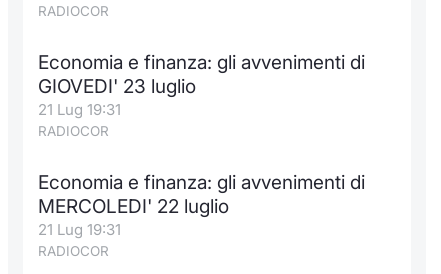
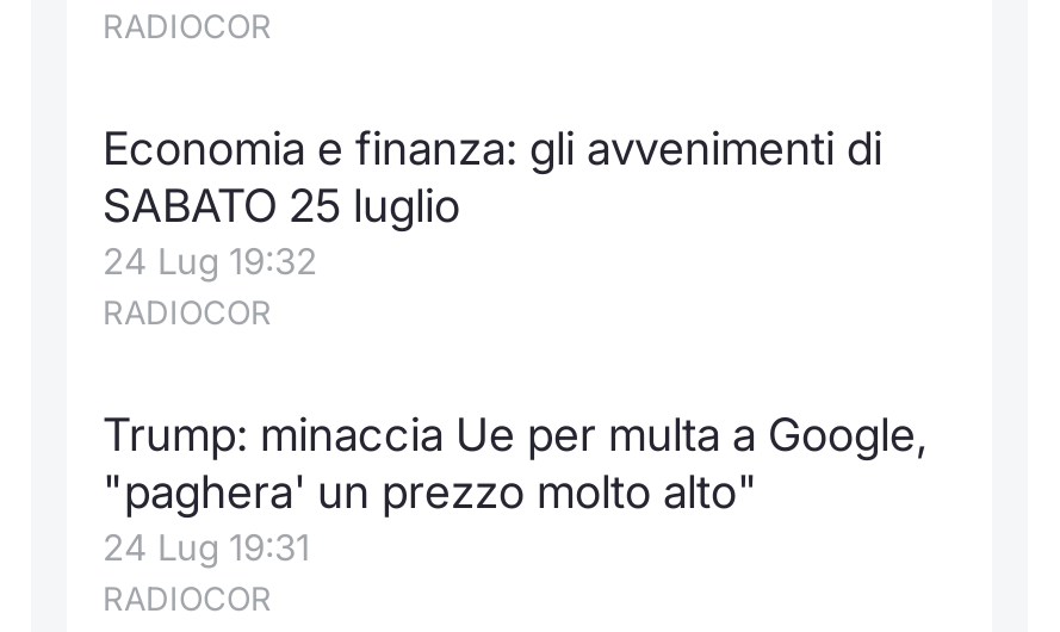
[38,75,196,98] GIOVEDI' 23 luglio -> [103,179,460,234] SABATO 25 luglio
[38,100,121,119] 21 Lug 19:31 -> [103,238,317,284] 24 Lug 19:32
[38,171,365,239] Economia e finanza: gli avvenimenti di | MERCOLEDI' 22 luglio | 21 Lug 19:31 -> [103,408,928,570] Trump: minaccia Ue per multa a Google, | "paghera' un prezzo molto alto" | 24 Lug 19:31

